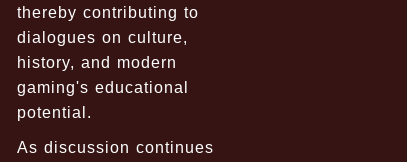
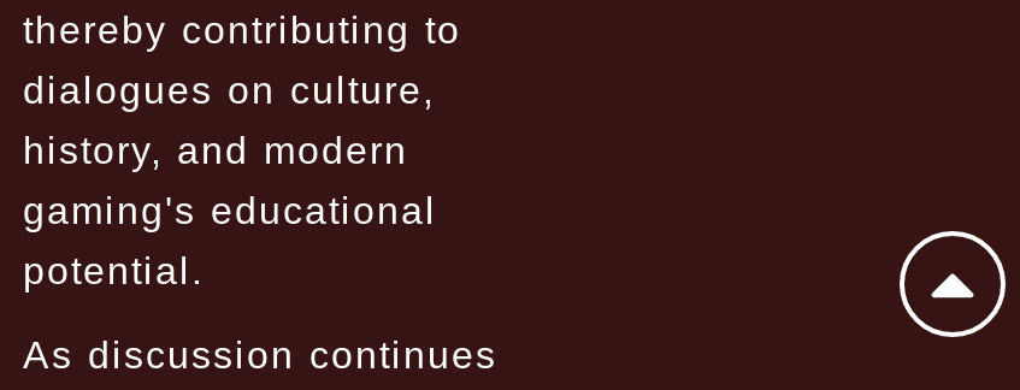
none -> [897,229,1008,339] [image]

